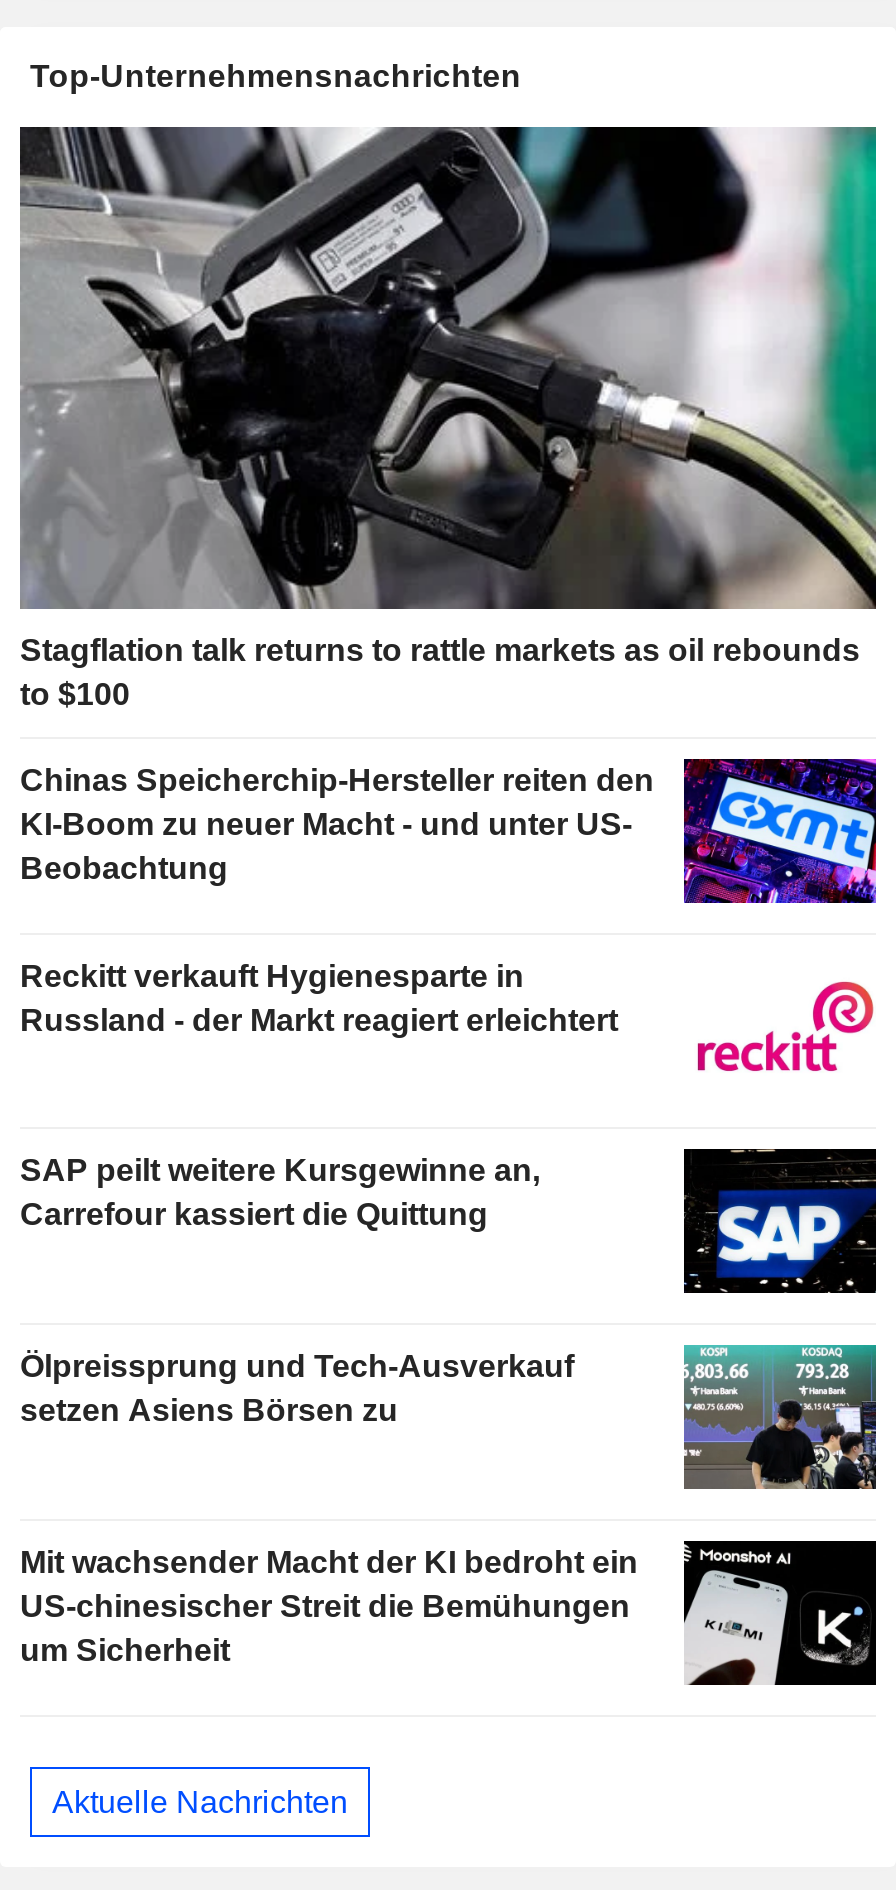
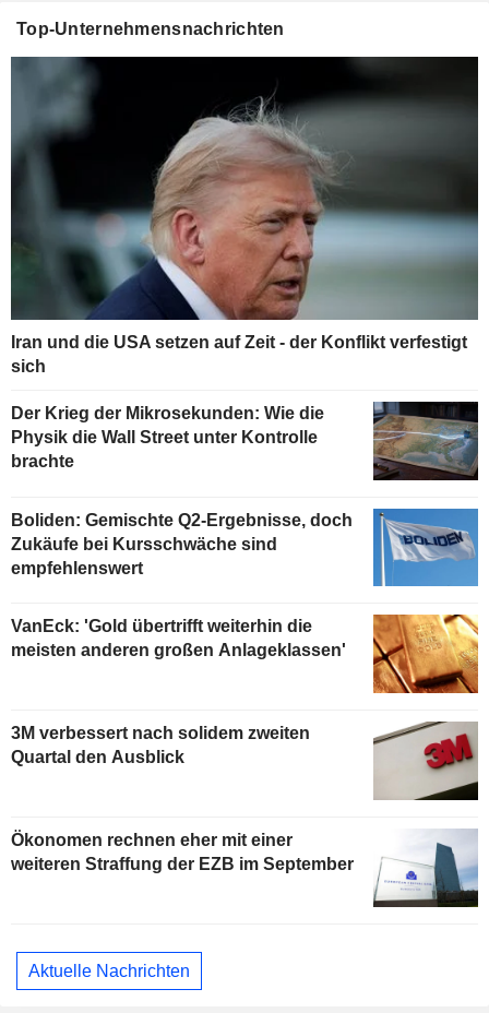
[20,125,878,711] [image] | Stagflation talk returns to rattle markets as oil rebounds | to $100 -> [11,56,479,375] [image] | Iran und die USA setzen auf Zeit - der Konflikt verfestigt | sich
[20,763,654,885] Chinas Speicherchip-Hersteller reiten den | KI-Boom zu neuer Macht - und unter US- | Beobachtung -> [11,404,324,470] Der Krieg der Mikrosekunden: Wie die | Physik die Wall Street unter Kontrolle | brachte
[682,757,878,905] [image] -> [372,401,479,481] [image]
[20,955,876,1097] [image] | Reckitt verkauft Hygienesparte in | Russland - der Markt reagiert erleichtert -> [11,508,479,587] [image] | Boliden: Gemischte Q2-Ergebnisse, doch | Zukäufe bei Kursschwäche sind | empfehlenswert
[20,1154,540,1232] SAP peilt weitere Kursgewinne an, | Carrefour kassiert die Quittung -> [11,617,346,660] VanEck: 'Gold übertrifft weiterhin die | meisten anderen großen Anlageklassen'
[682,1147,878,1295] [image] -> [372,613,479,694] [image]
[20,1350,574,1428] Ölpreissprung und Tech-Ausverkauf | setzen Asiens Börsen zu -> [11,724,310,767] 3M verbessert nach solidem zweiten | Quartal den Ausblick
[682,1343,876,1491] [image] -> [373,720,478,801] [image]
[20,1539,878,1685] [image] | Mit wachsender Macht der KI bedroht ein | US-chinesischer Streit die Bemühungen | um Sicherheit -> [11,829,478,908] [image] | Ökonomen rechnen eher mit einer | weiteren Straffung der EZB im September

